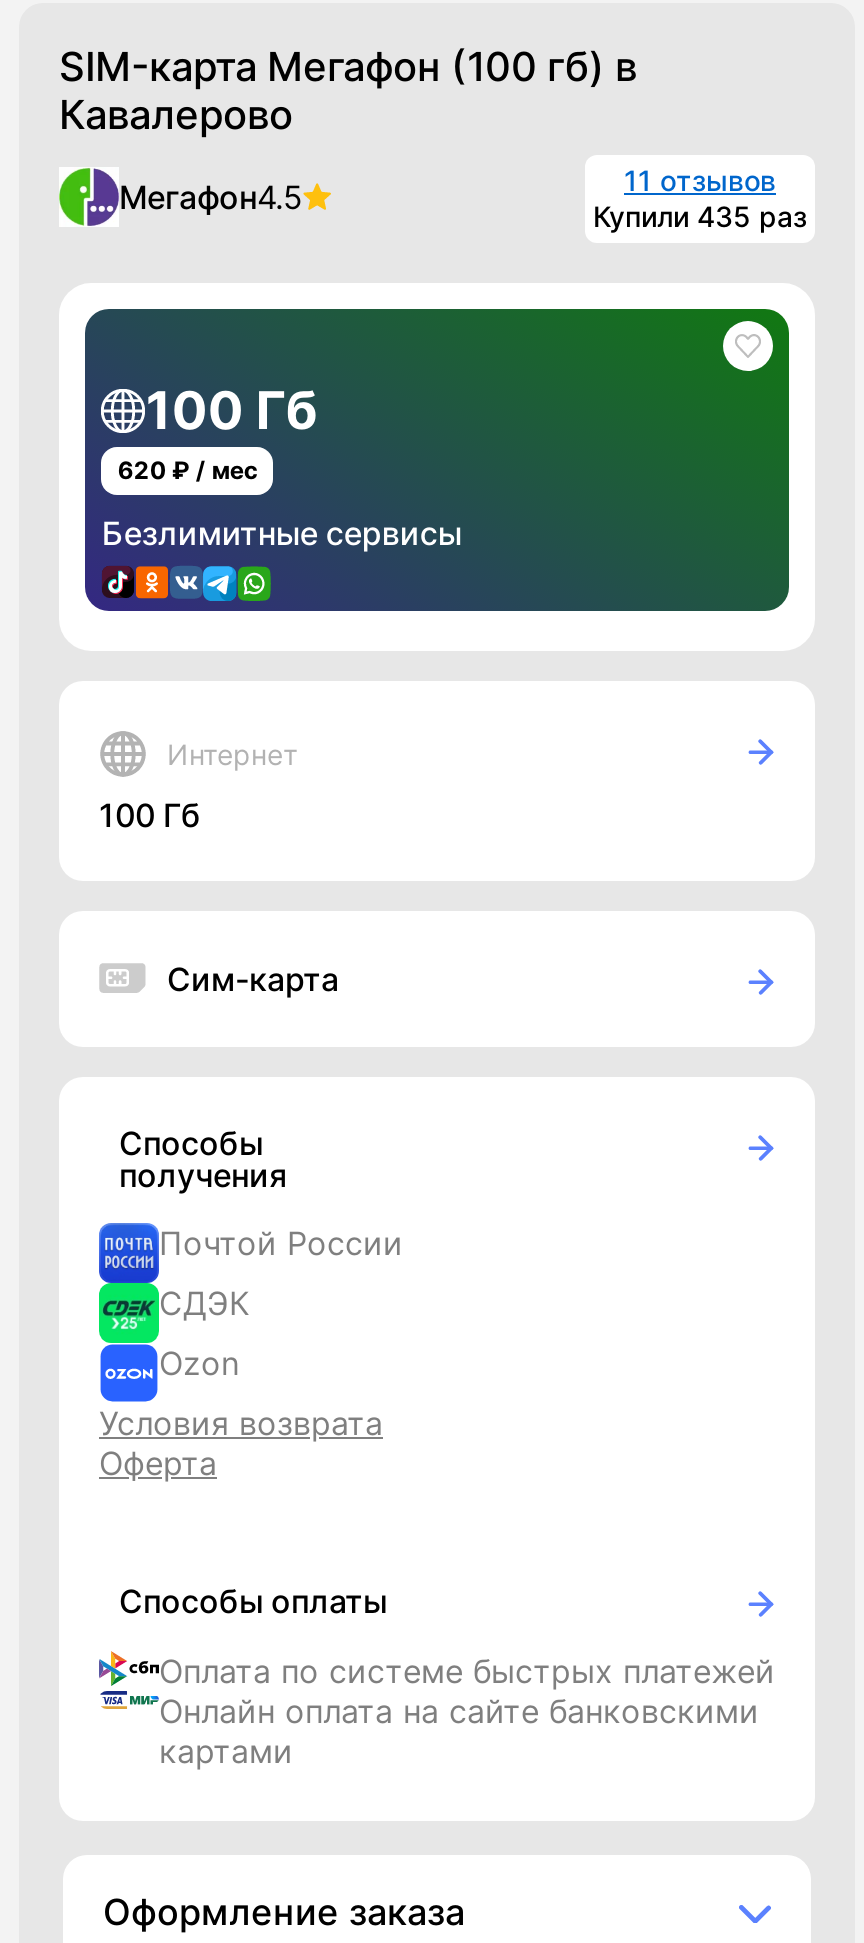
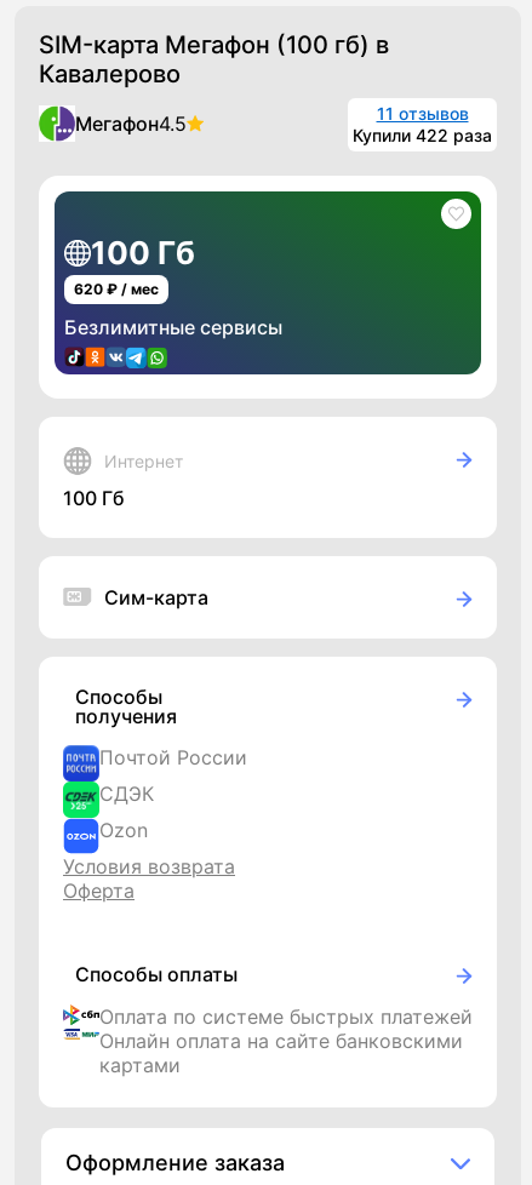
[593,199,807,233] Купили 435 раз -> [353,125,492,145] Купили 422 раза

